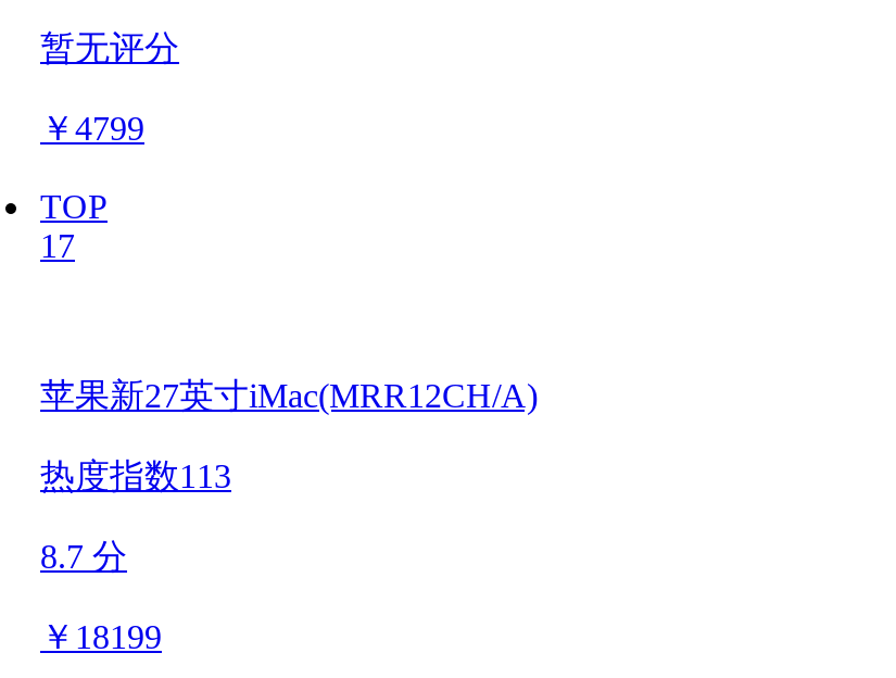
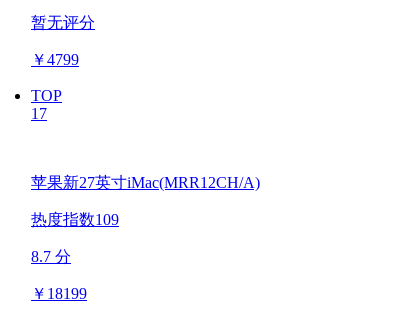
[40,457,231,494] 热度指数113 -> [31,211,119,228] 热度指数109

